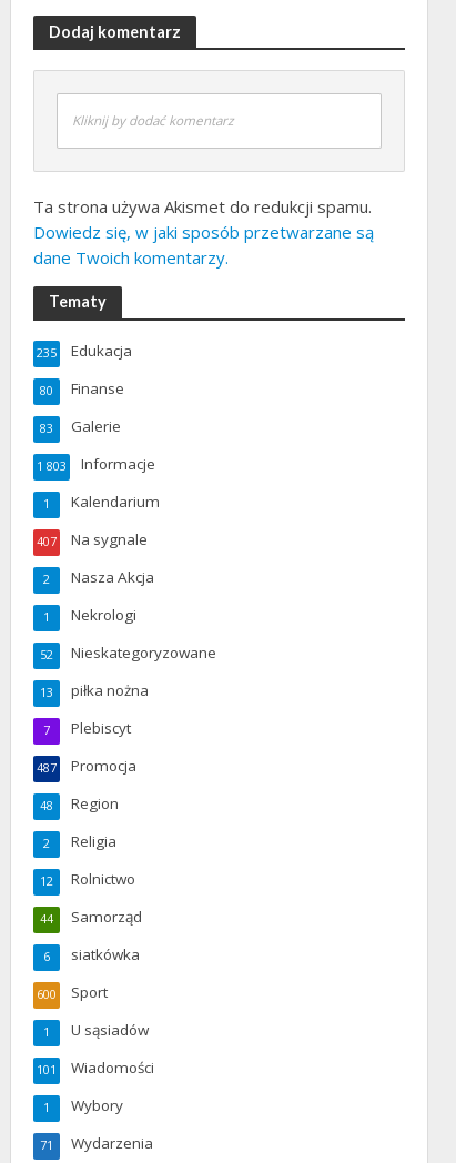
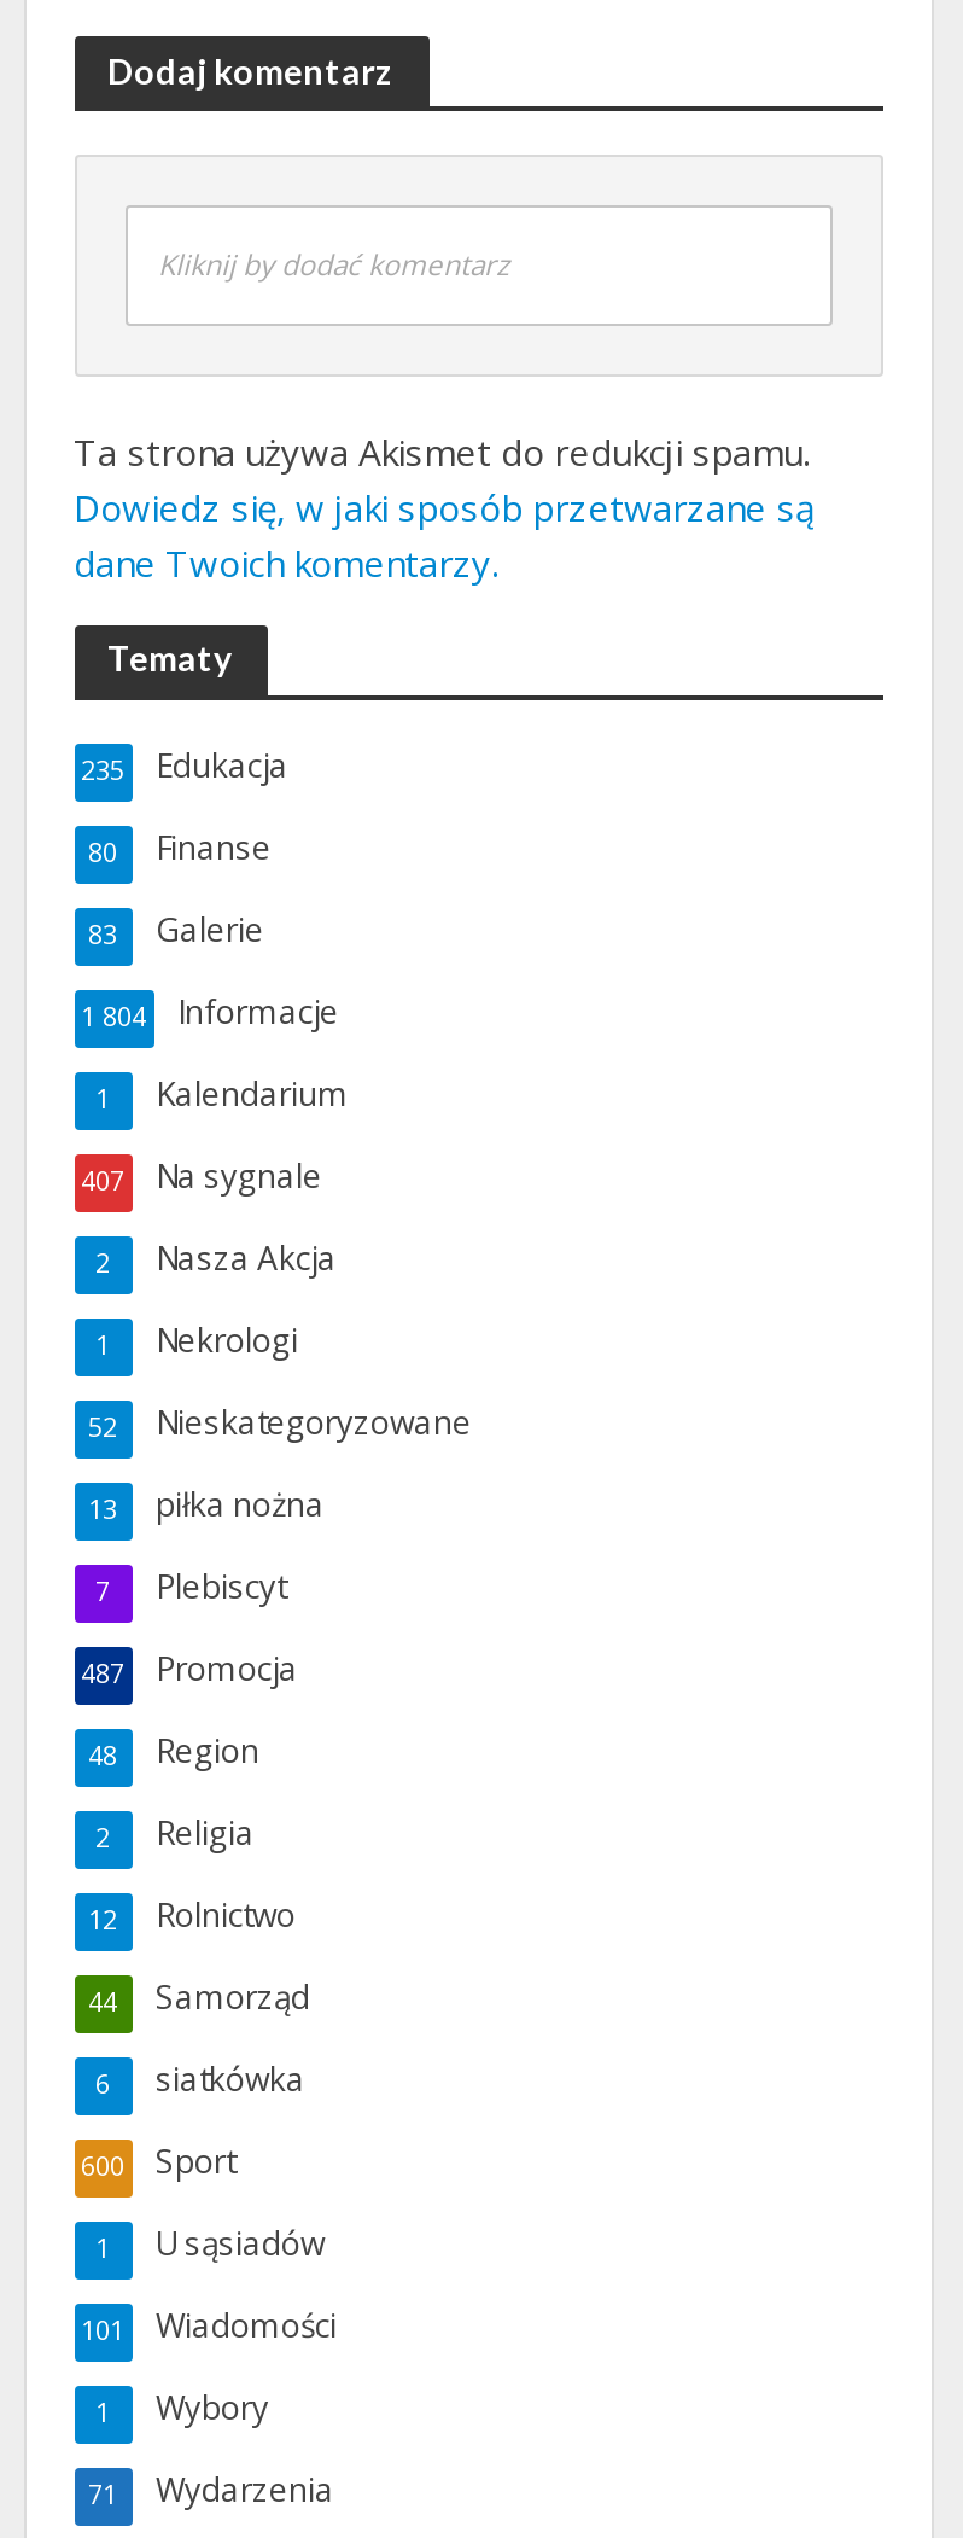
[36,454,155,474] 1 803 Informacje -> [81,990,339,1033] 1 804 Informacje

